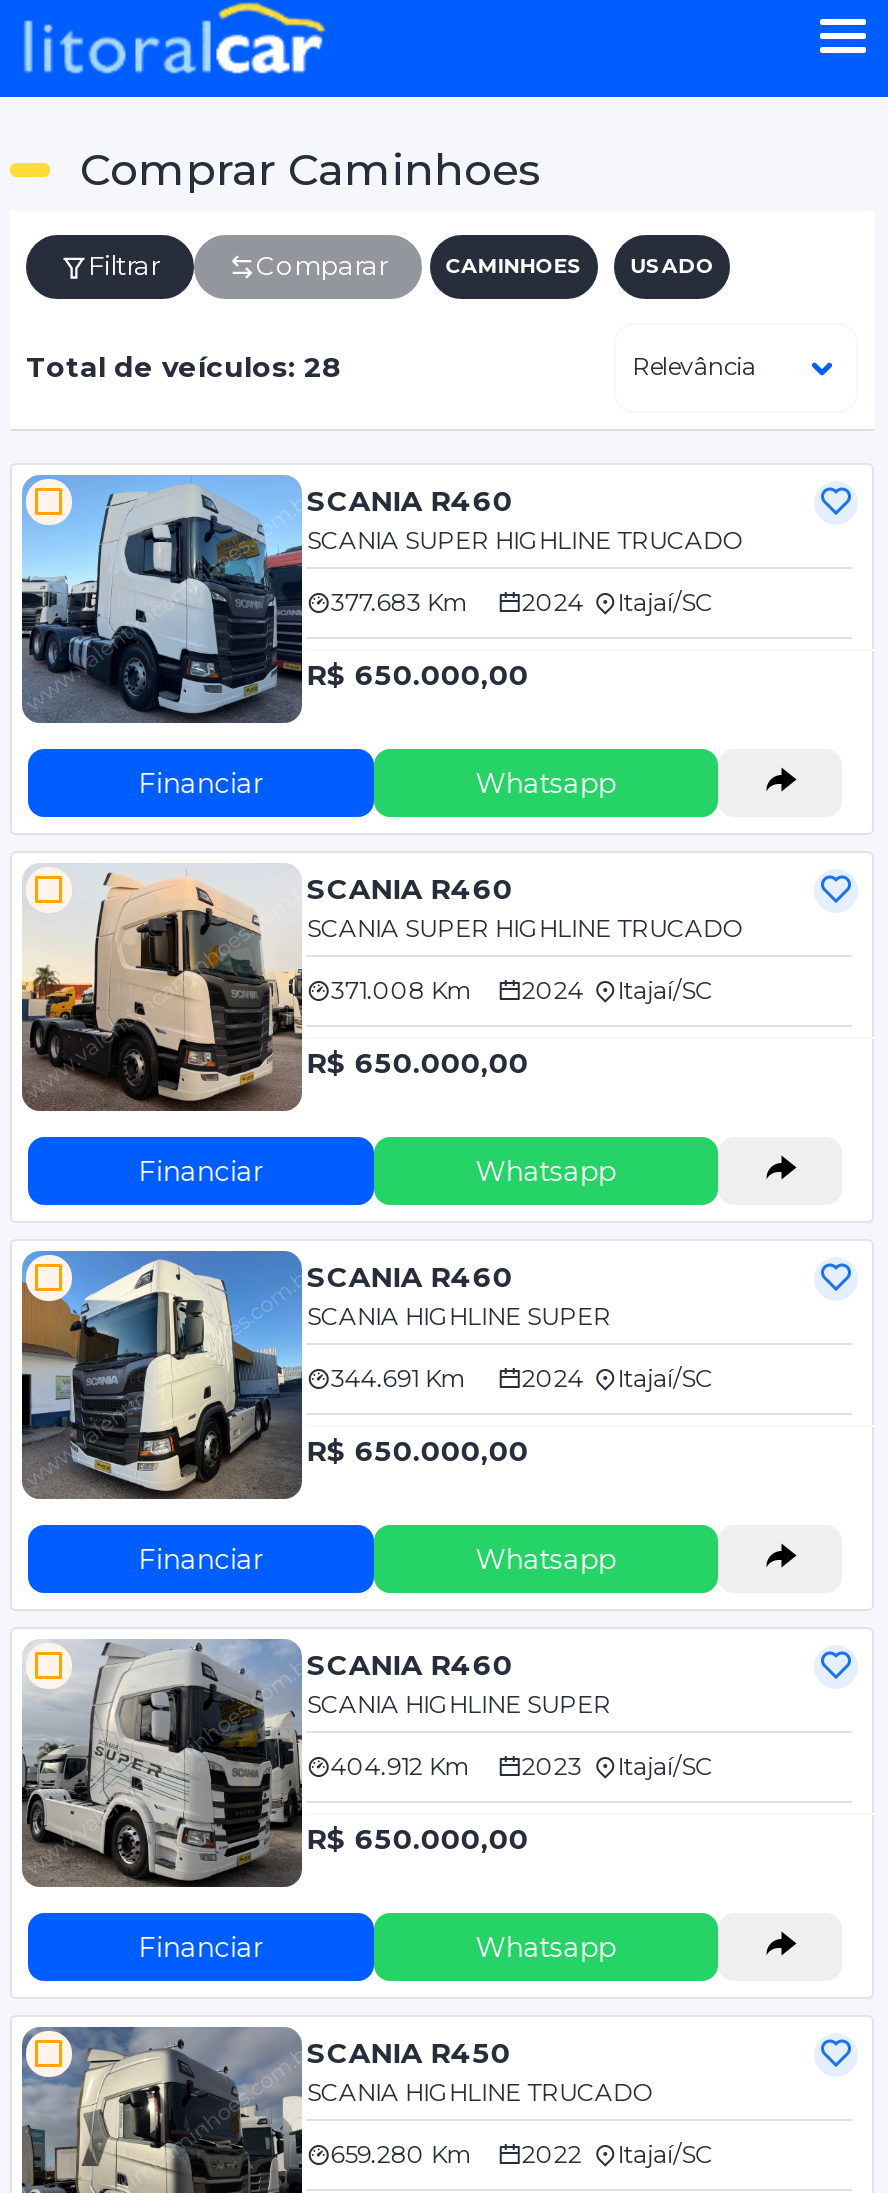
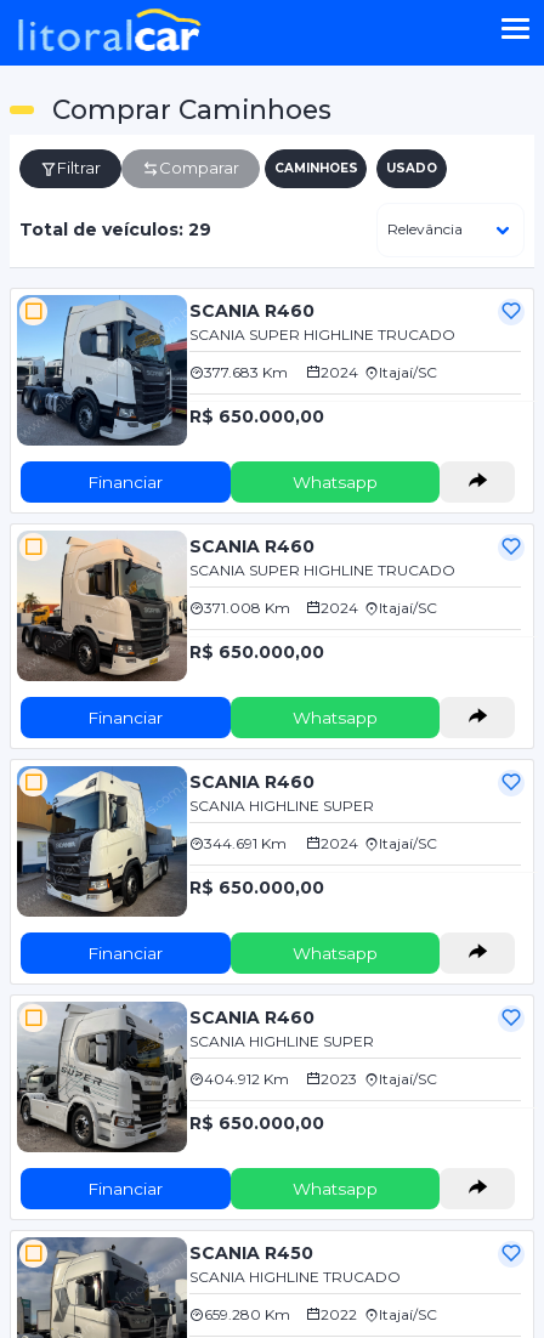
[26,348,342,384] Total de veículos: 28 -> [19,218,211,240] Total de veículos: 29

